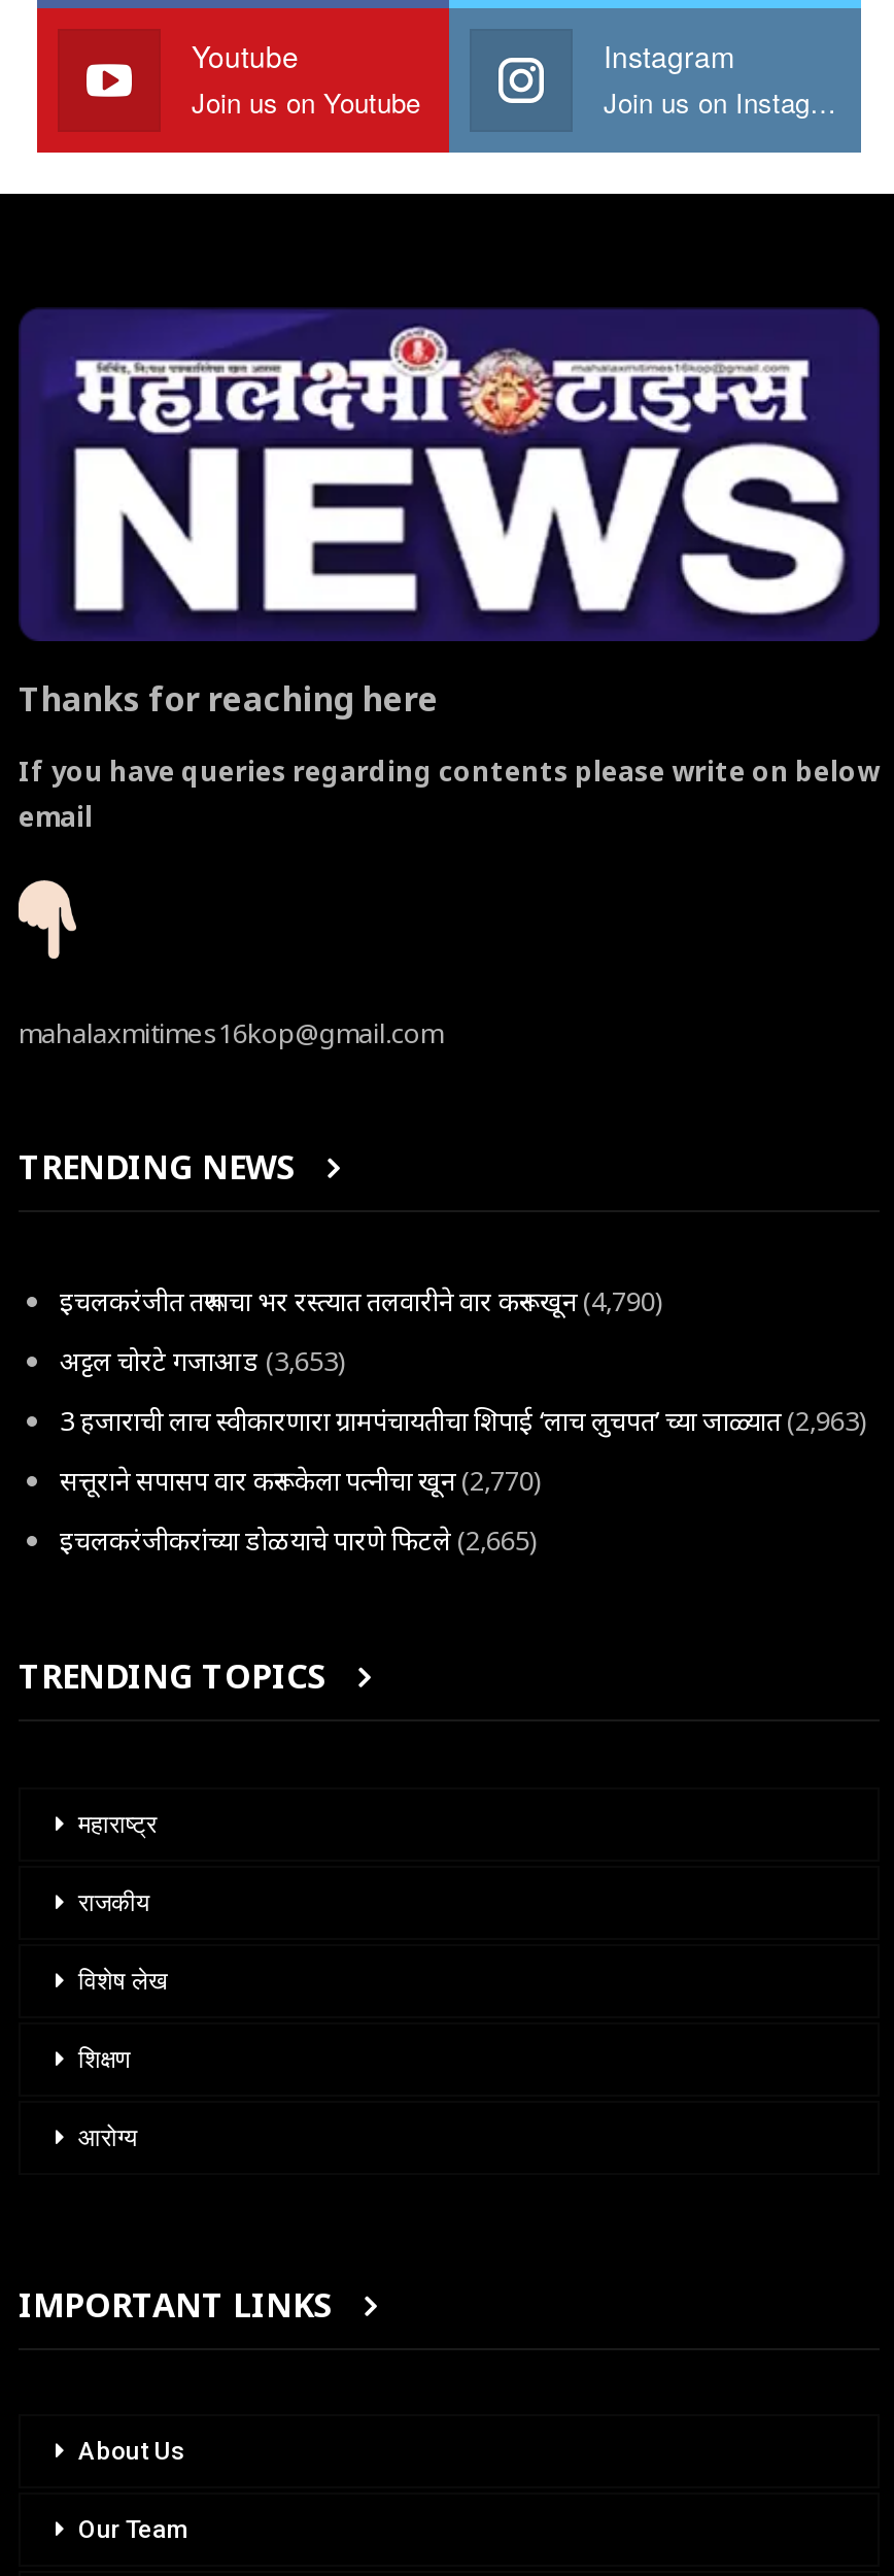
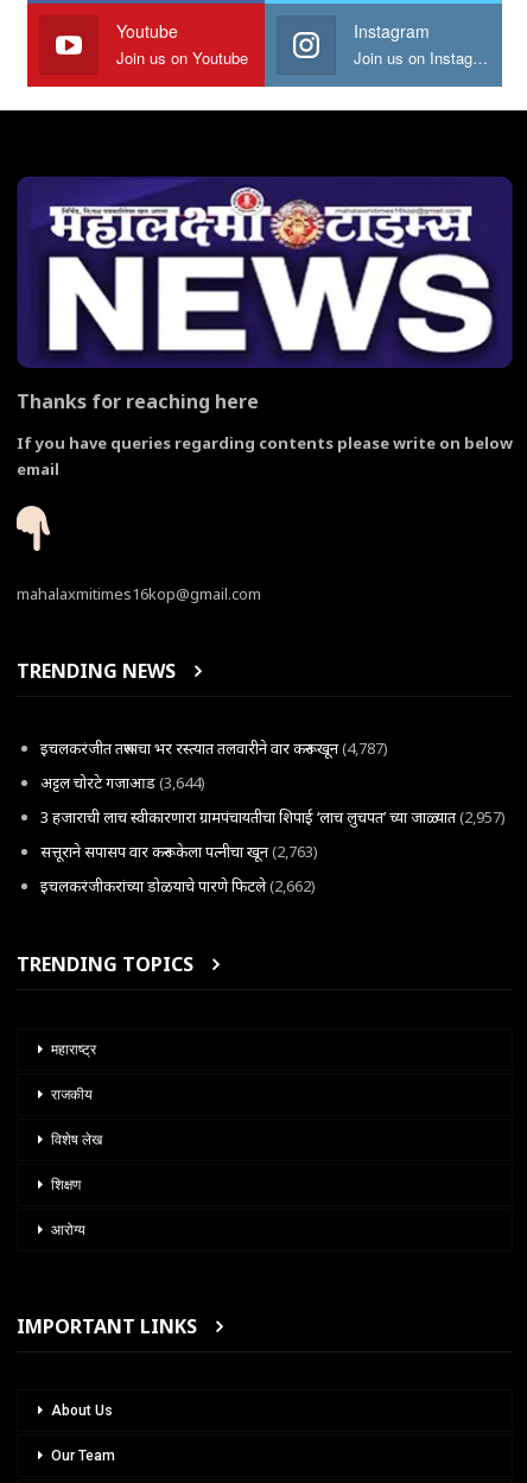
[60,1282,663,1319] इचलकरंजीत तरूणाचा भर रस्त्यात तलवारीने वार करून खून (4,790) -> [40,737,388,759] इचलकरंजीत तरूणाचा भर रस्त्यात तलवारीने वार करून खून (4,787)
[60,1342,346,1379] अट्टल चोरटे गजाआड (3,653) -> [40,772,205,793] अट्टल चोरटे गजाआड (3,644)
[60,1402,867,1439] 3 हजाराची लाच स्वीकारणारा ग्रामपंचायतीचा शिपाई ‘लाच लुचपत’ च्या जाळ्यात (2,963) -> [40,806,506,828] 3 हजाराची लाच स्वीकारणारा ग्रामपंचायतीचा शिपाई ‘लाच लुचपत’ च्या जाळ्यात (2,957)
[60,1462,542,1499] सत्तूराने सपासप वार करून केला पत्नीचा खून (2,770) -> [40,841,318,862] सत्तूराने सपासप वार करून केला पत्नीचा खून (2,763)
[60,1521,538,1559] इचलकरंजीकरांच्या डोळयाचे पारणे फिटले (2,665) -> [40,875,316,896] इचलकरंजीकरांच्या डोळयाचे पारणे फिटले (2,662)

